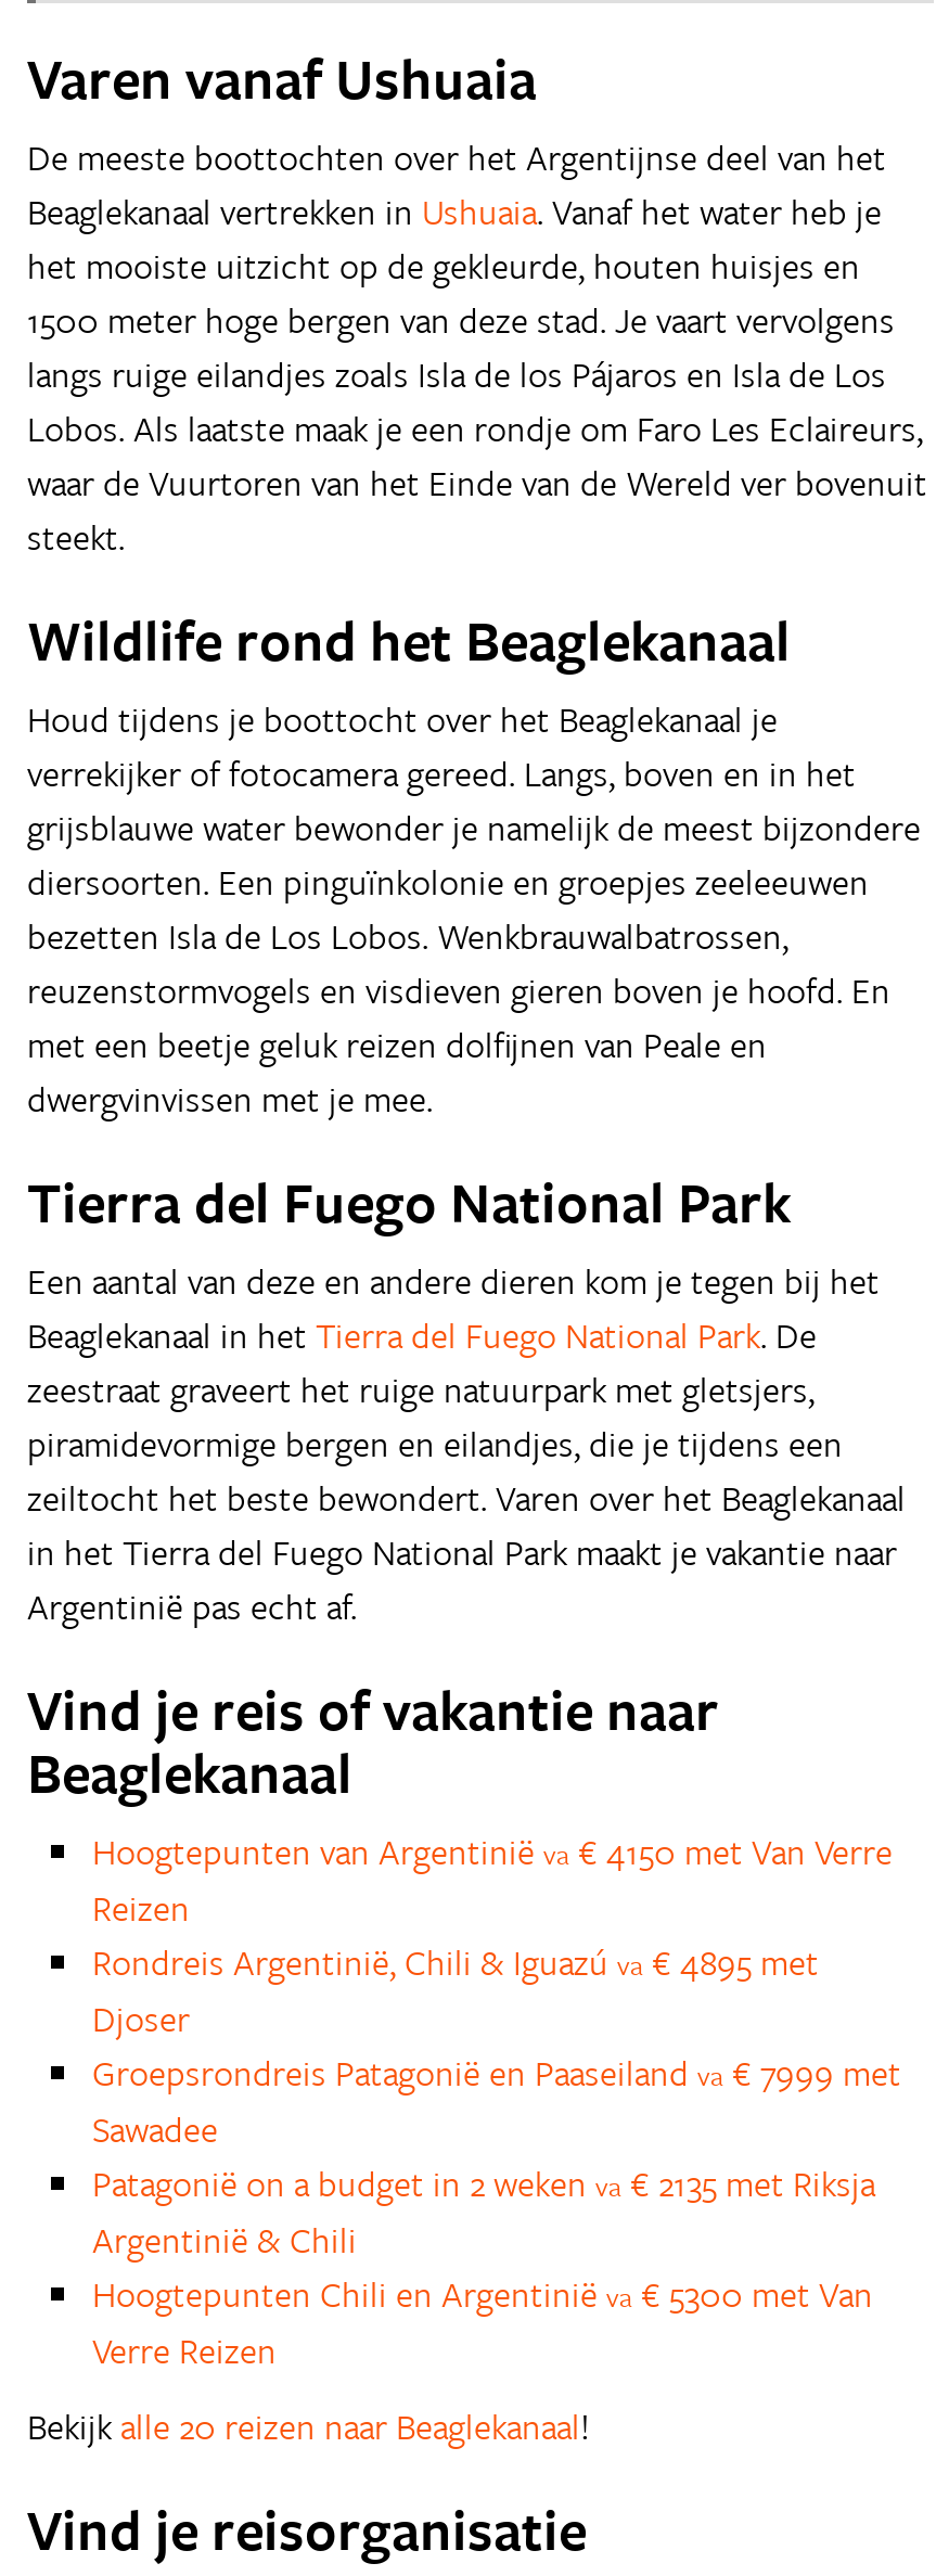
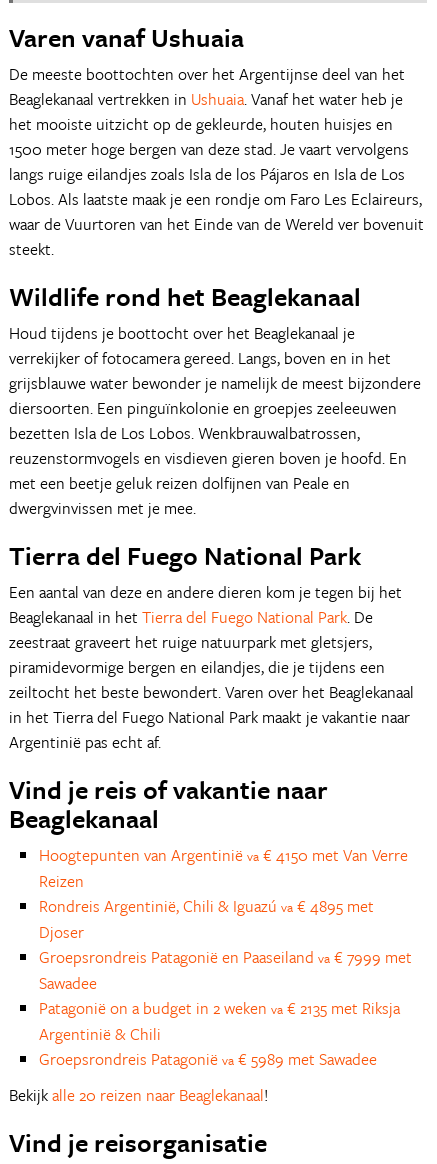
[92,2268,873,2376] Hoogtepunten Chili en Argentinië va € 5300 met Van | Verre Reizen -> [39,1047,377,1071] Groepsrondreis Patagonië va€ 5989 met Sawadee

